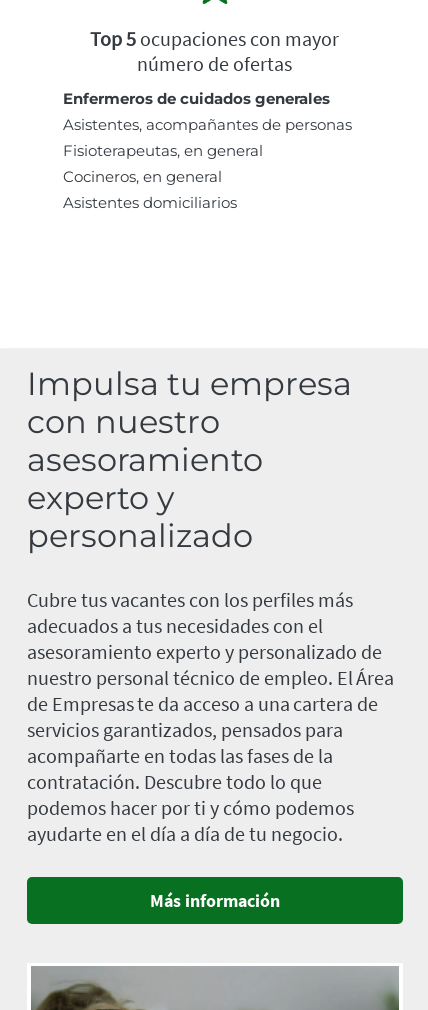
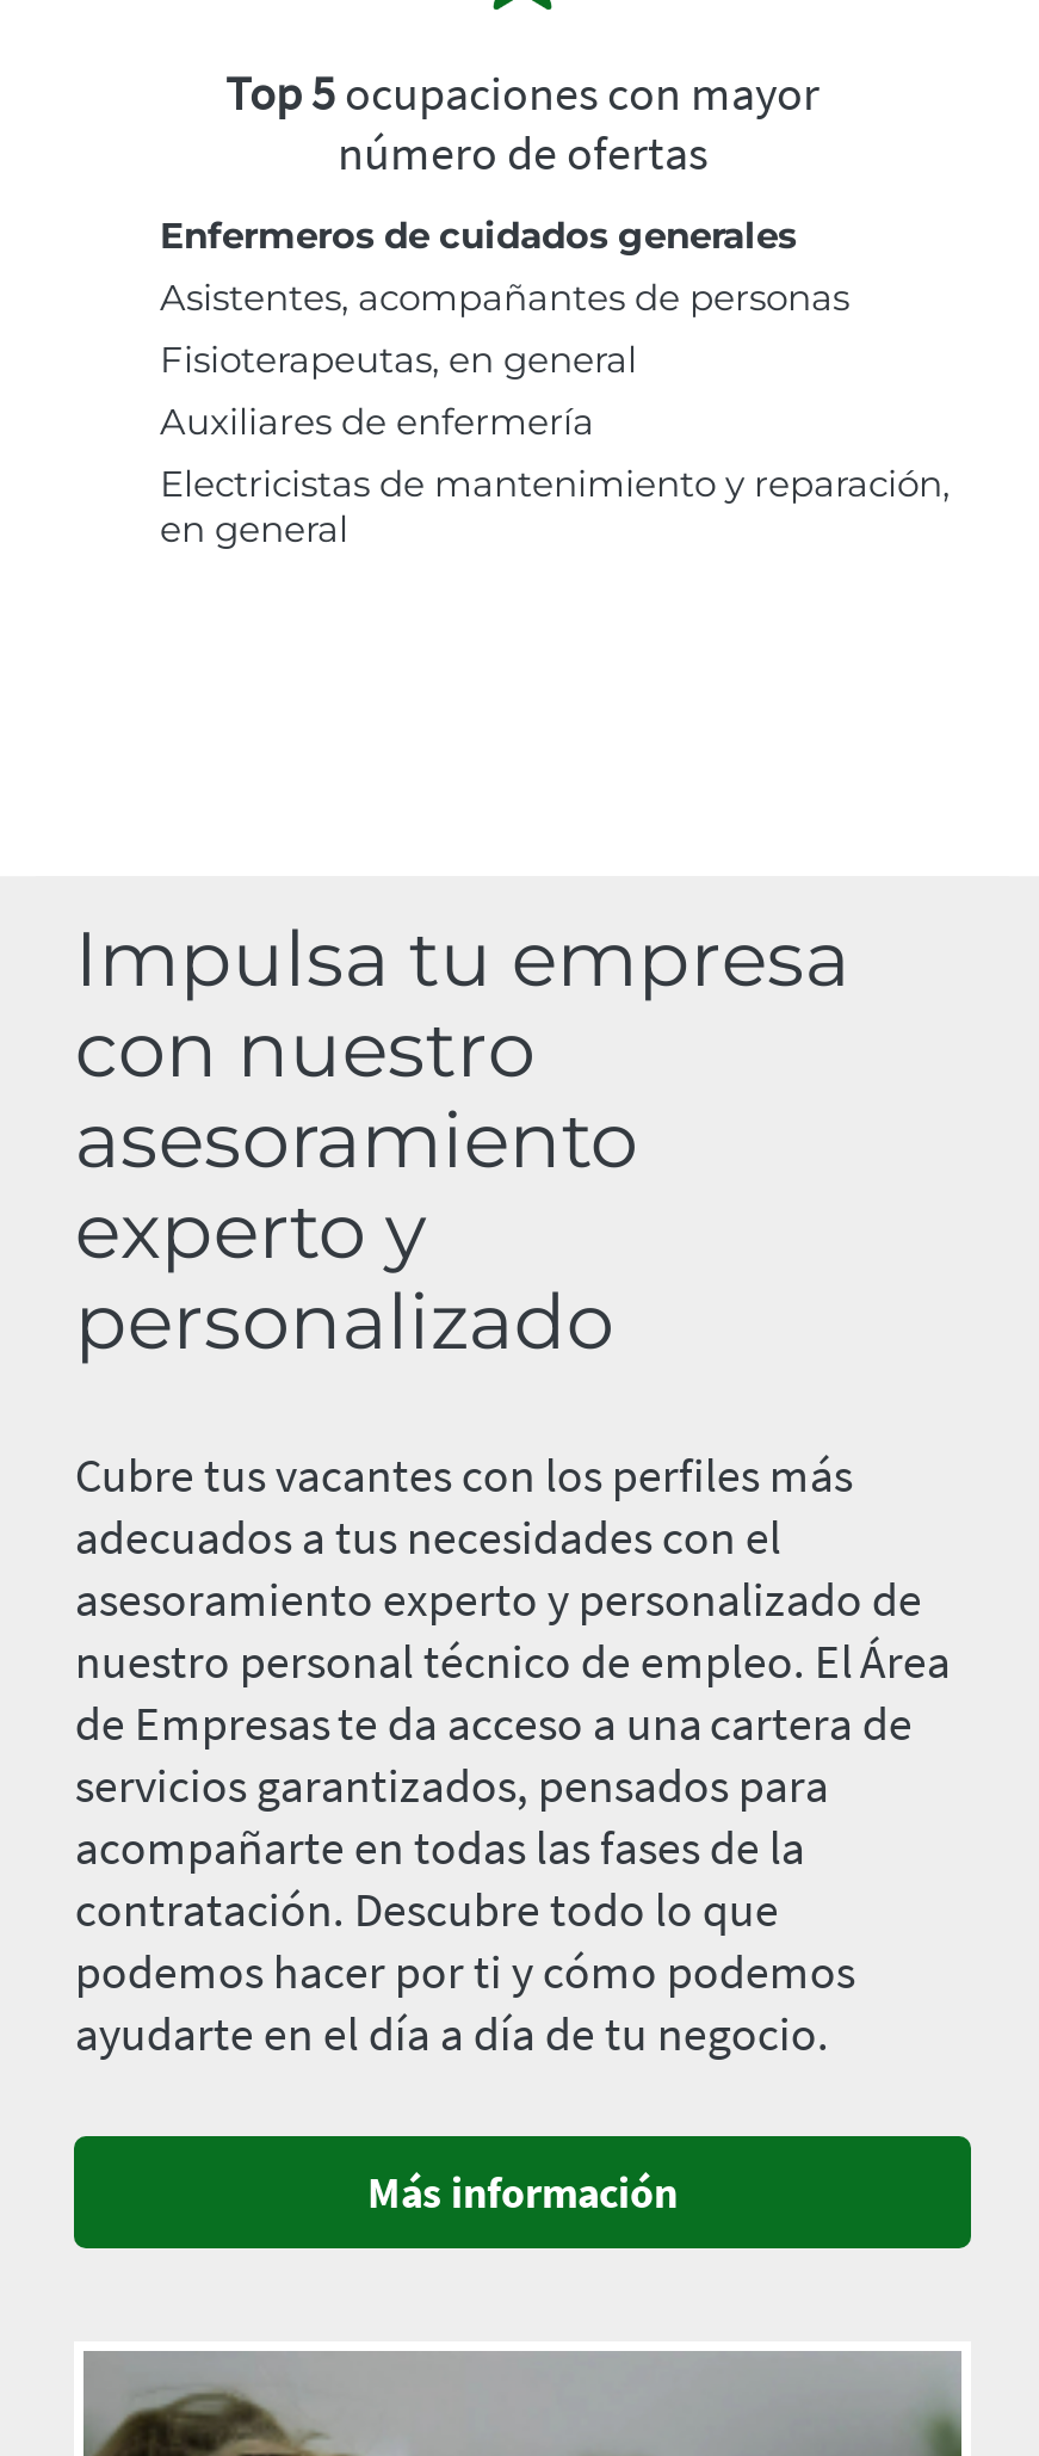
[63,167,237,212] Cocineros, en general | Asistentes domiciliarios -> [160,399,950,552] Auxiliares de enfermería | Electricistas de mantenimiento y reparación, | en general

